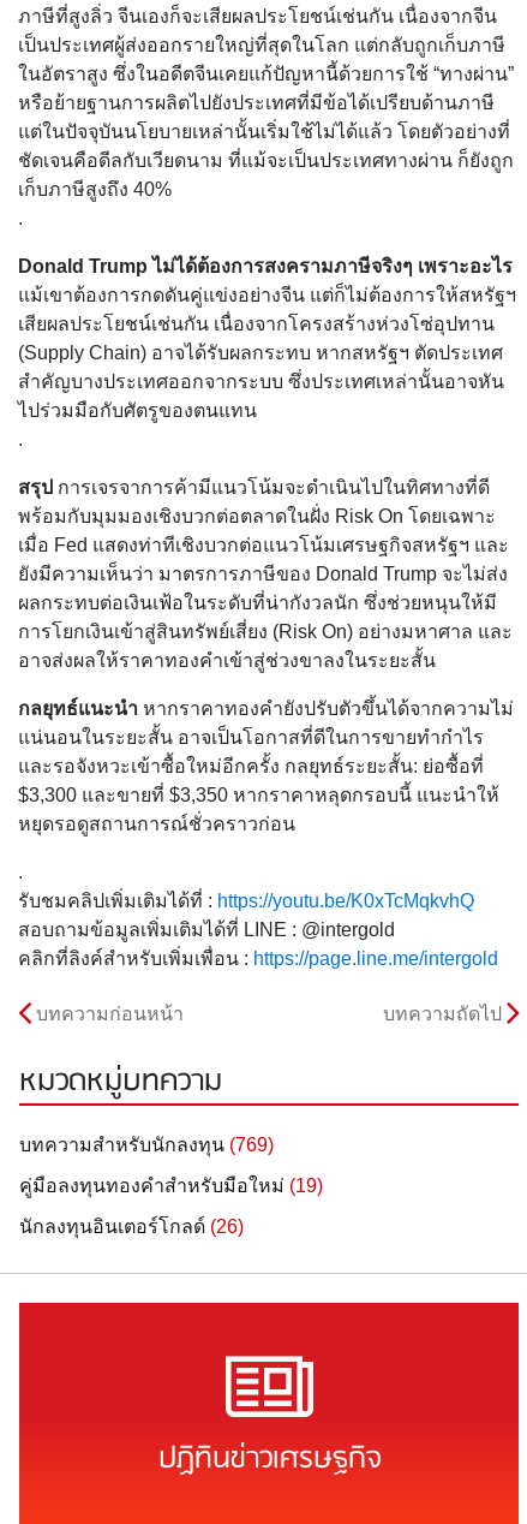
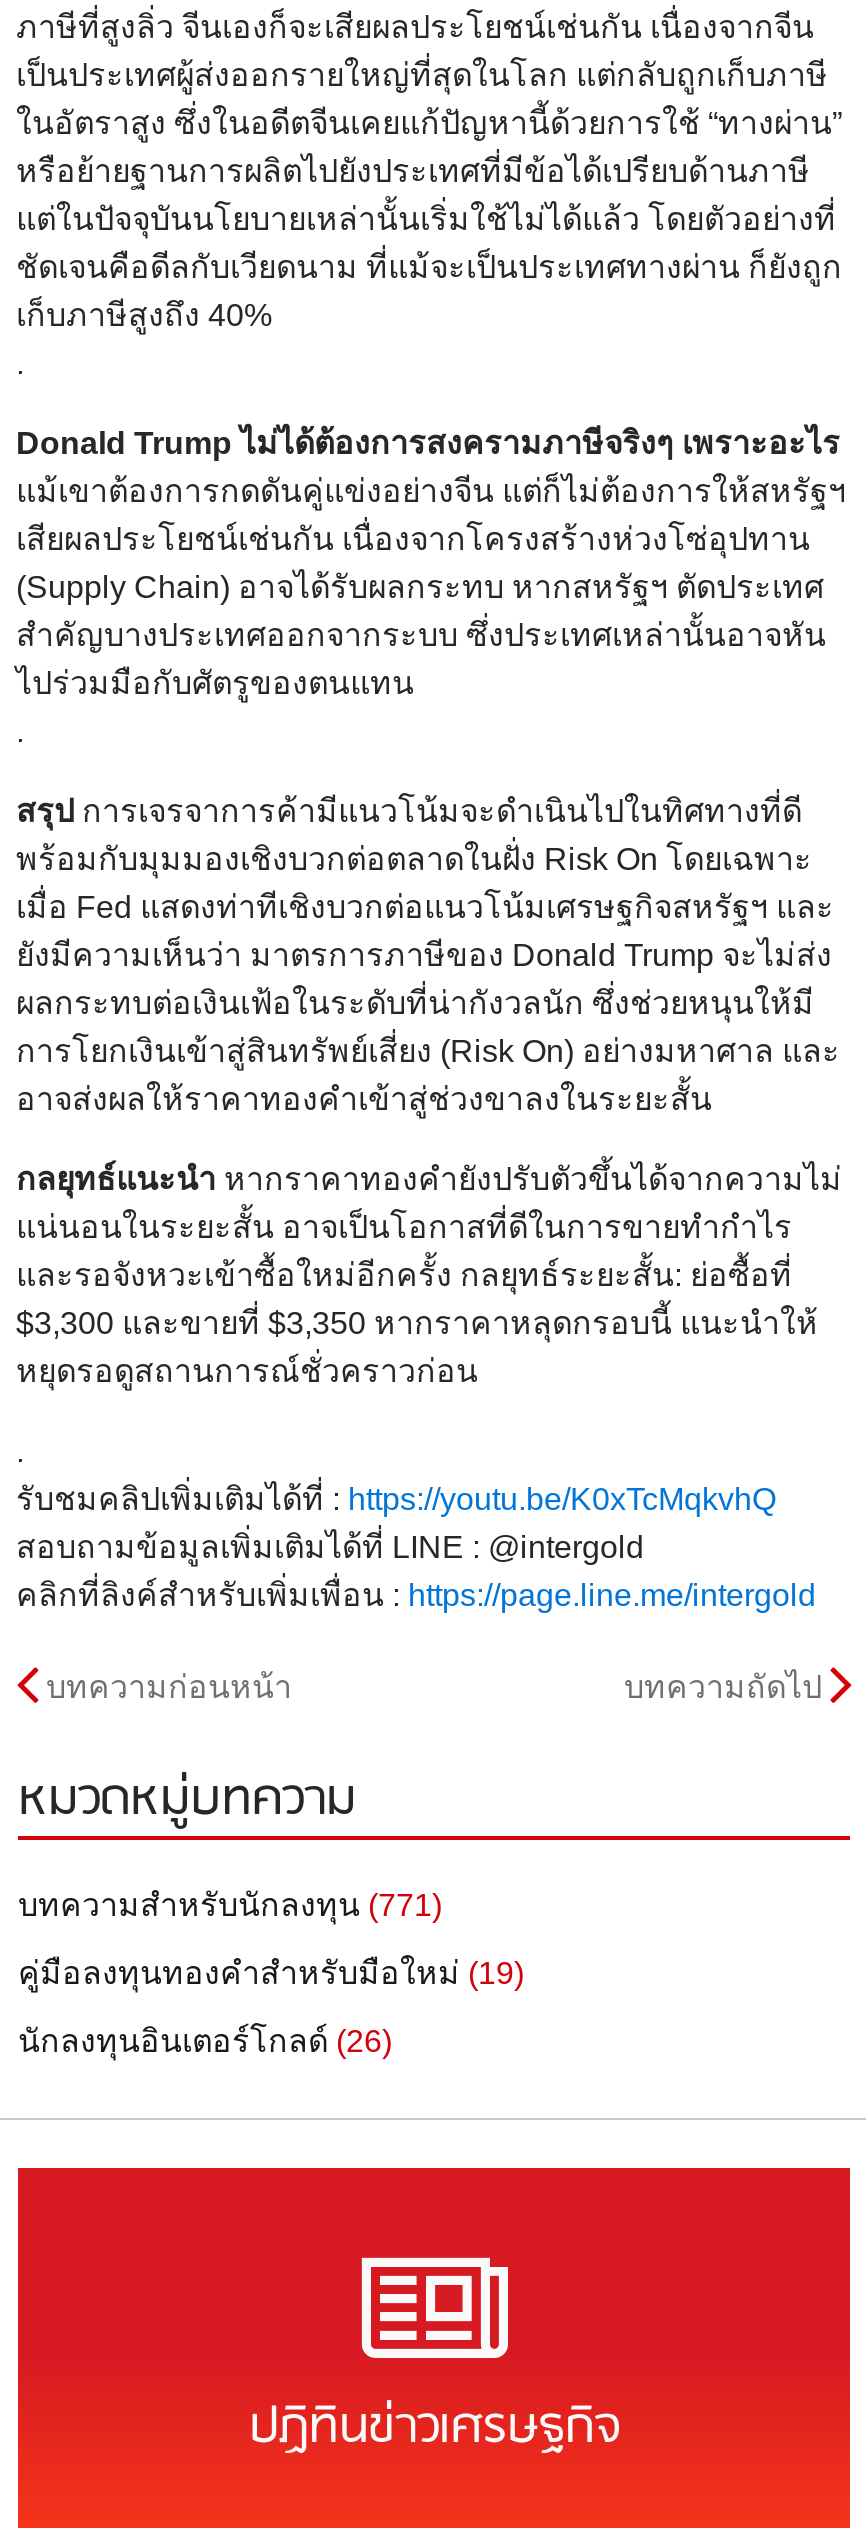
[19,1135,274,1155] บทความสำหรับนักลงทุน (769) -> [18,1888,442,1922] บทความสำหรับนักลงทุน (771)

